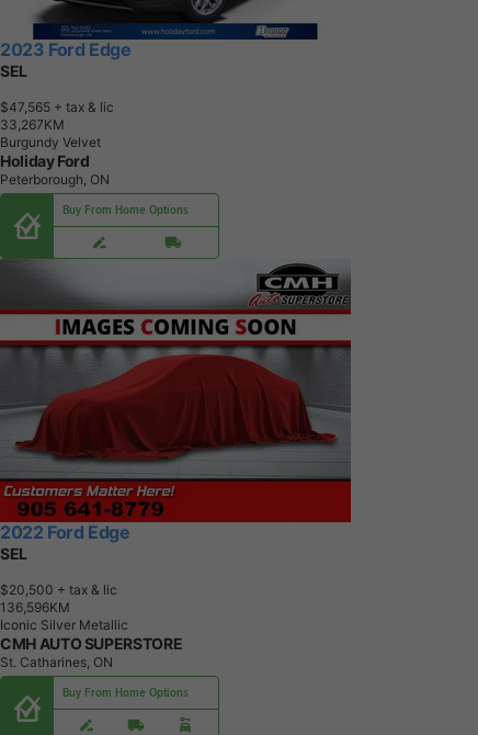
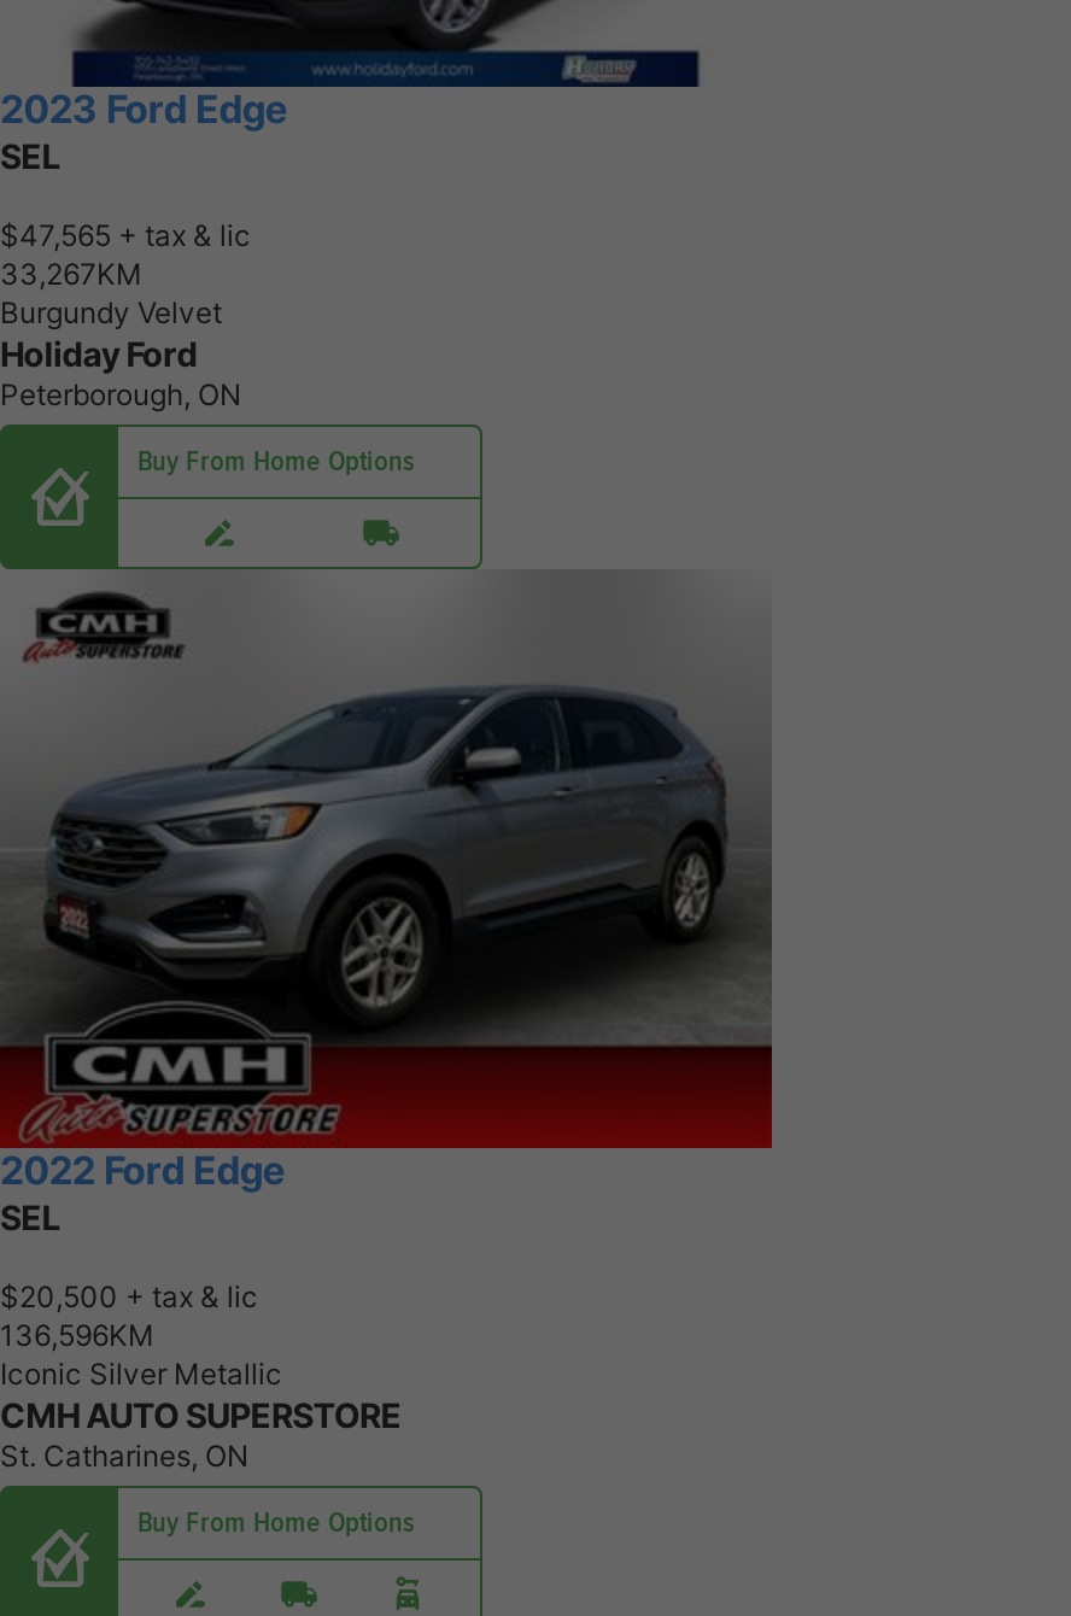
[3,259,352,520] [image] -> [7,567,774,1143] [image]

